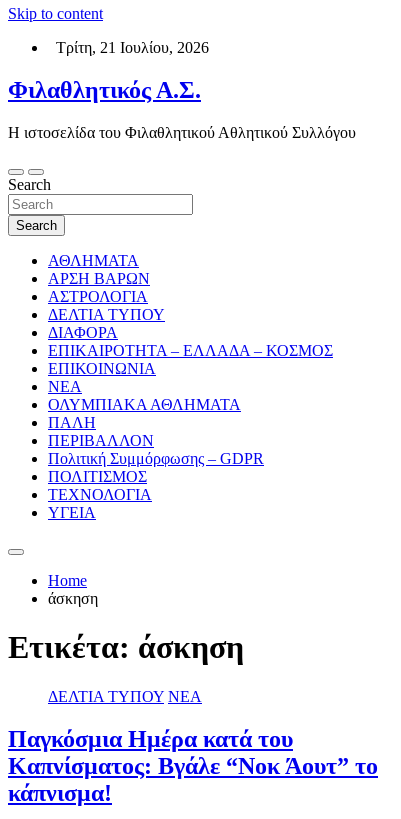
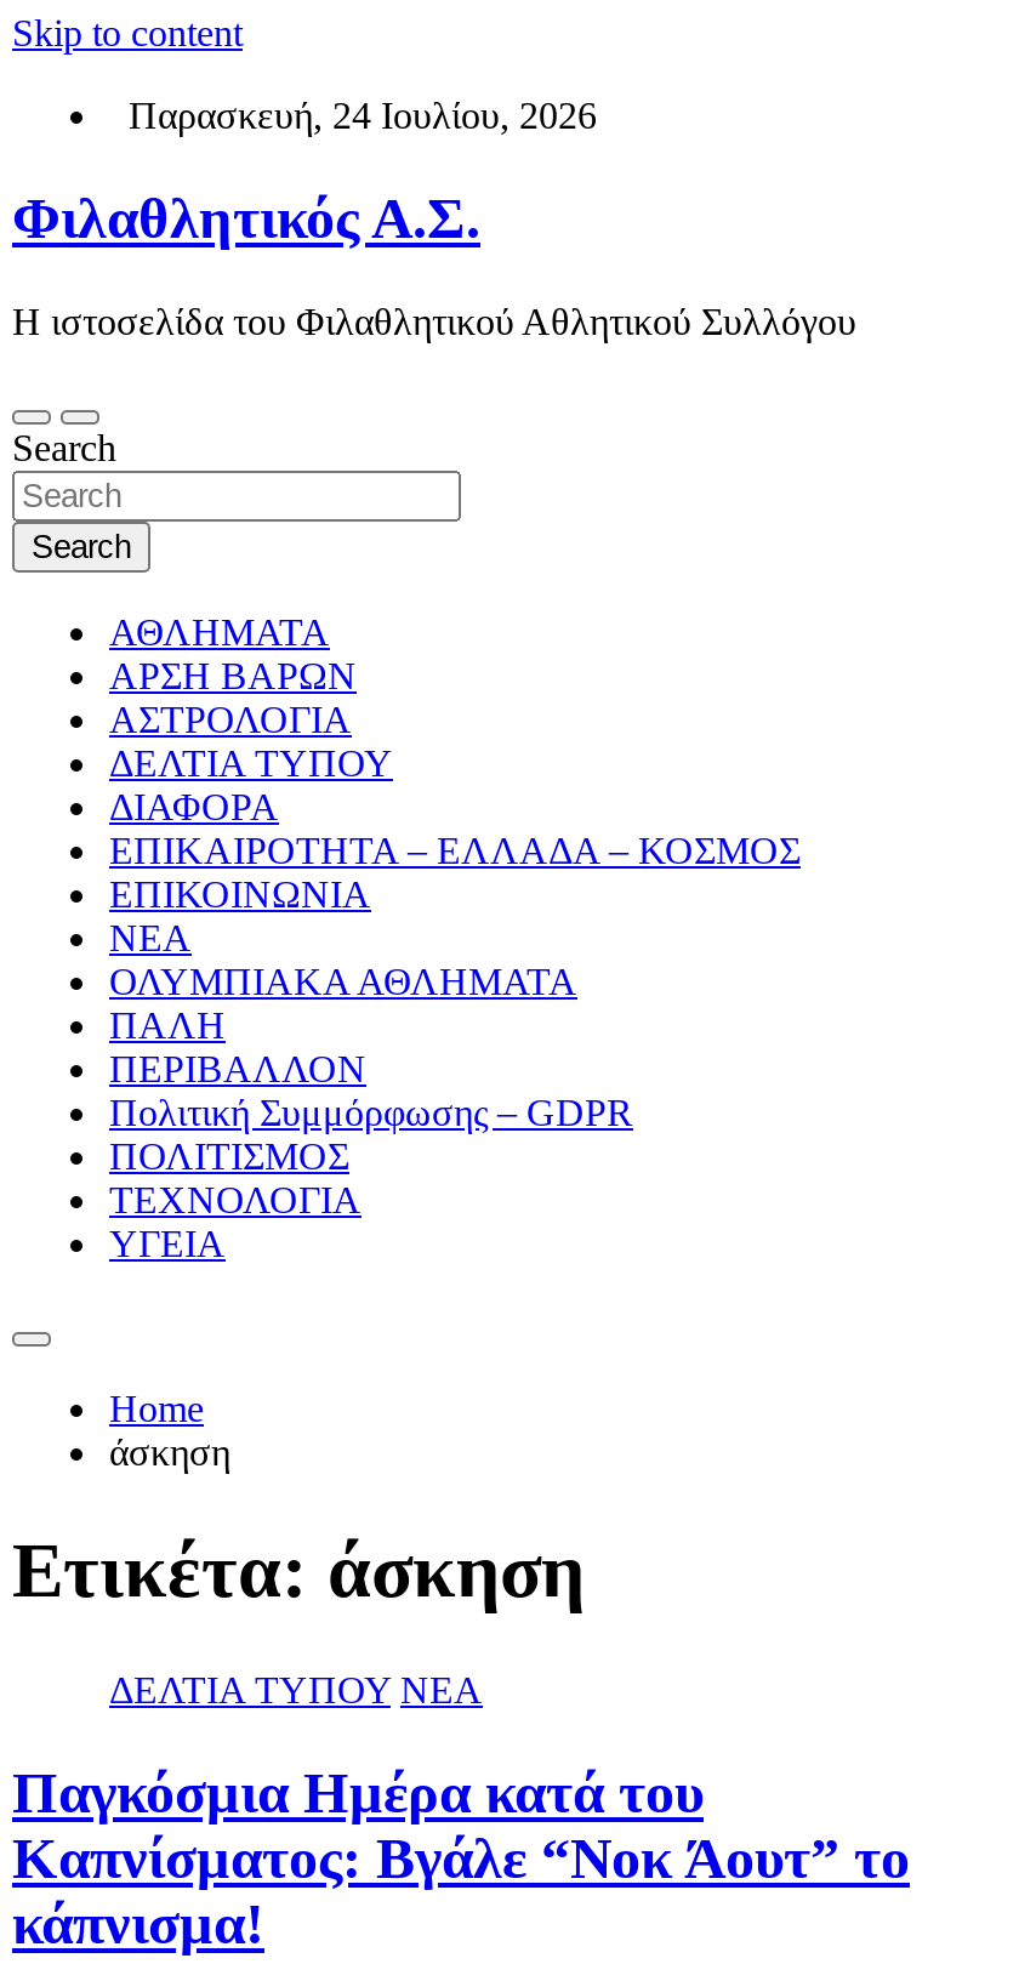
[48,39,209,56] Τρίτη, 21 Ιουλίου, 2026 -> [109,95,597,136] Παρασκευή, 24 Ιουλίου, 2026

